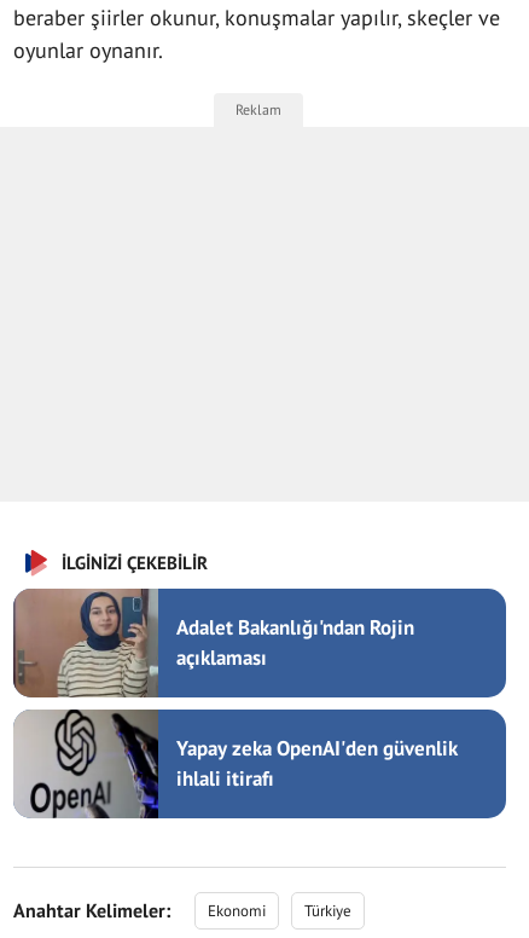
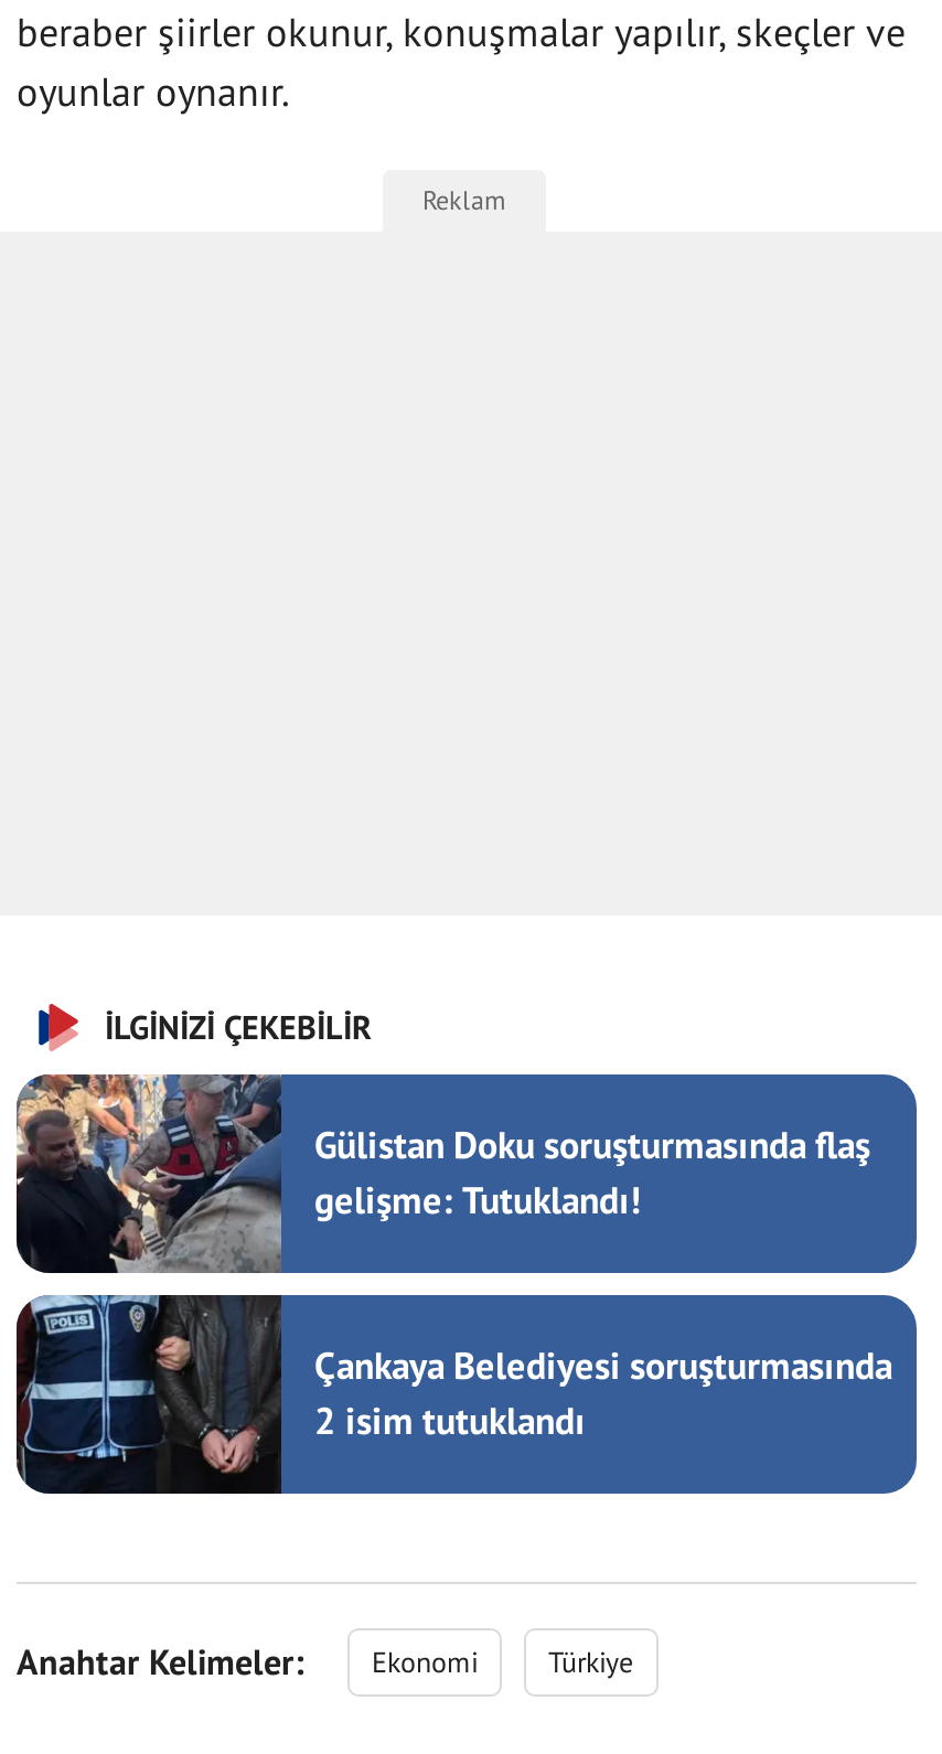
[12,587,414,699] [image] | Adalet Bakanlığı'ndan Rojin | açıklaması -> [17,1072,870,1275] [image] | Gülistan Doku soruşturmasında flaş | gelişme: Tutuklandı!
[13,708,458,820] [image] | Yapay zeka OpenAI'den güvenlik | ihlali itirafı -> [14,1293,892,1494] [image] | Çankaya Belediyesi soruşturmasında | 2 isim tutuklandı

